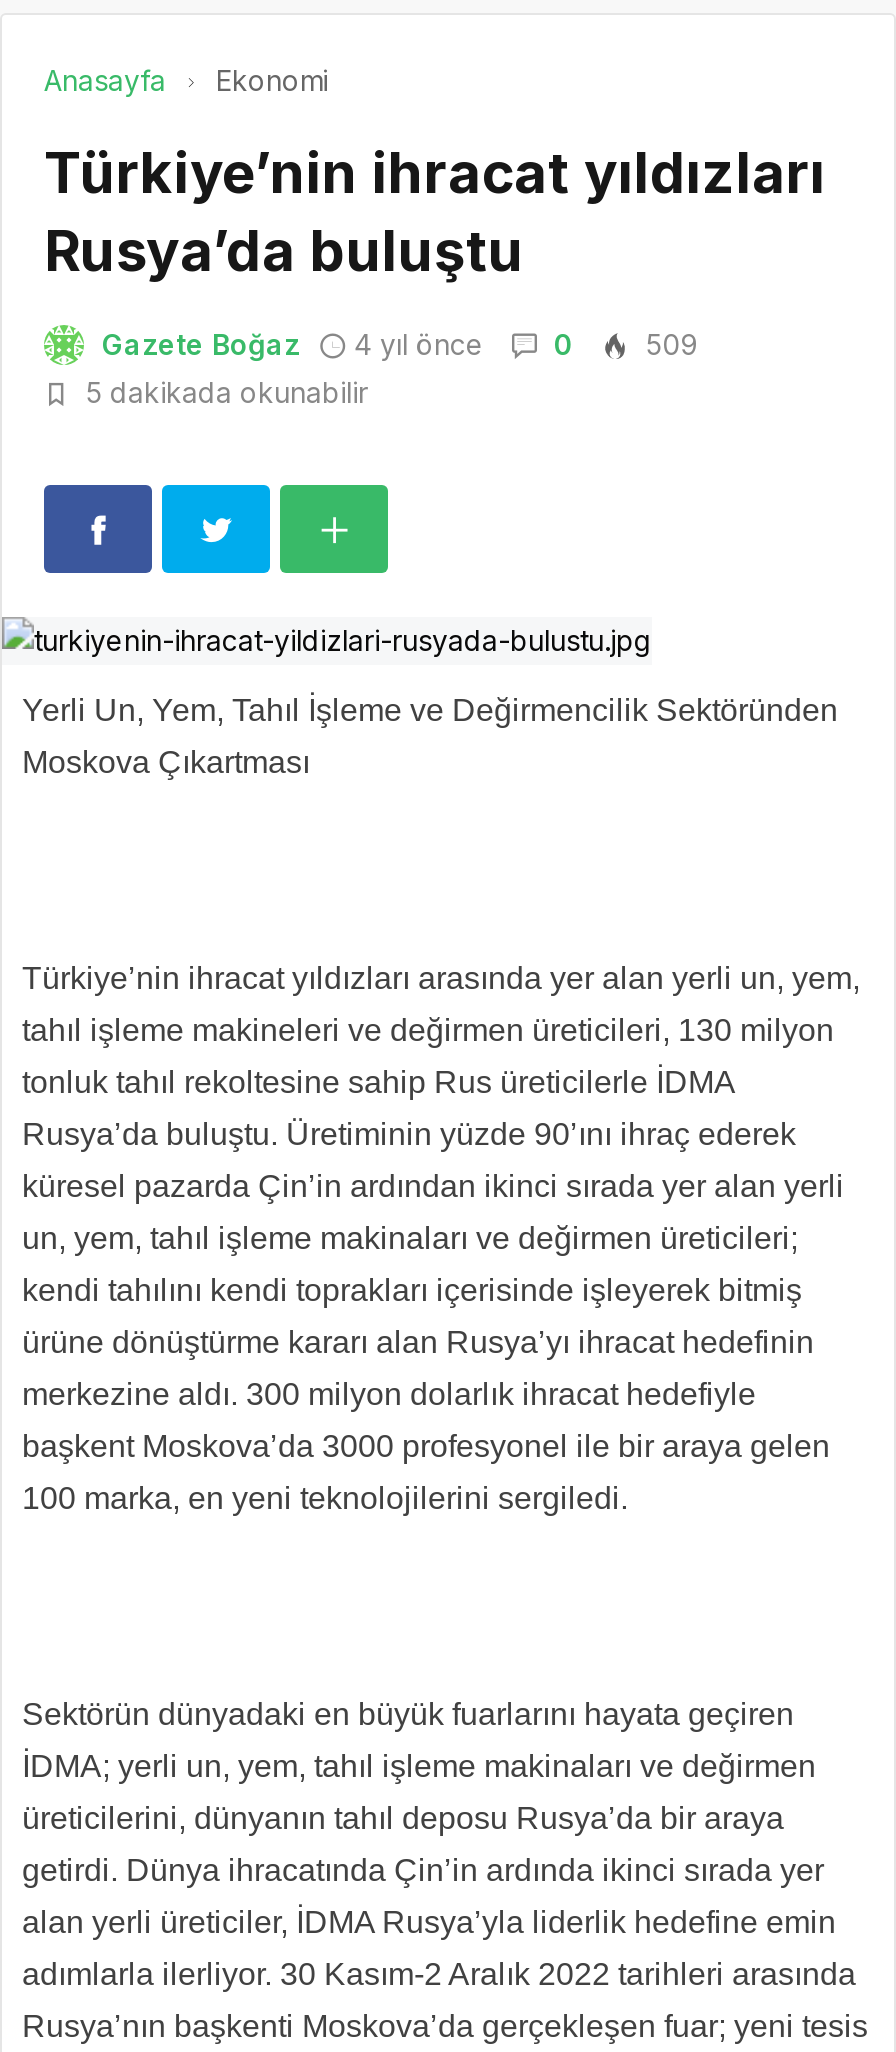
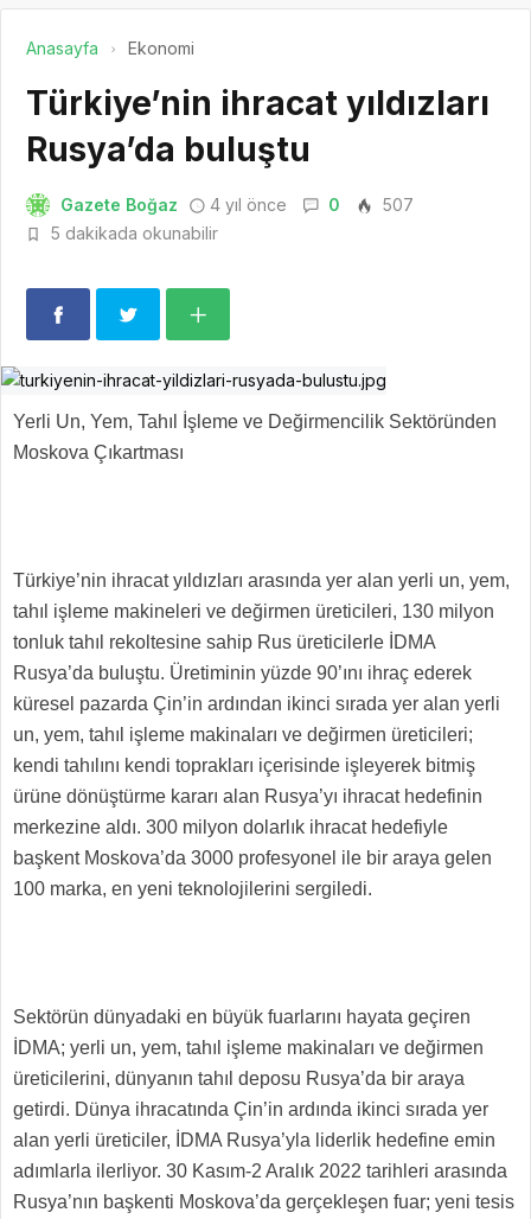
[554,327,698,361] 0 509 -> [328,194,414,215] 0 507

